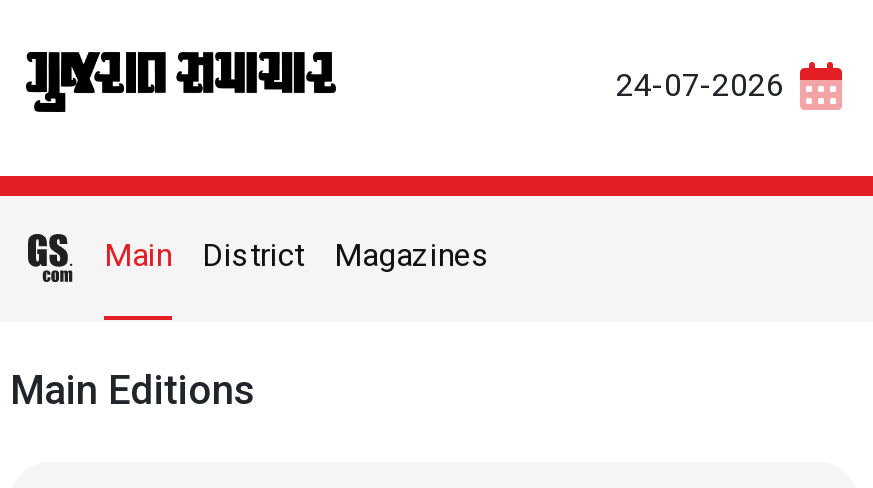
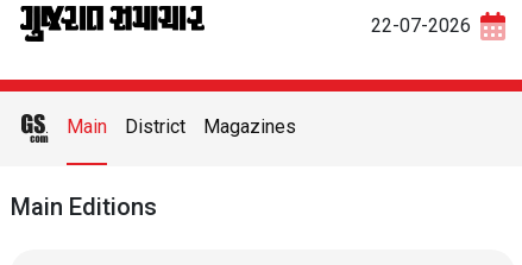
[616,66,784,104] 24-07-2026 -> [371,14,471,37] 22-07-2026

